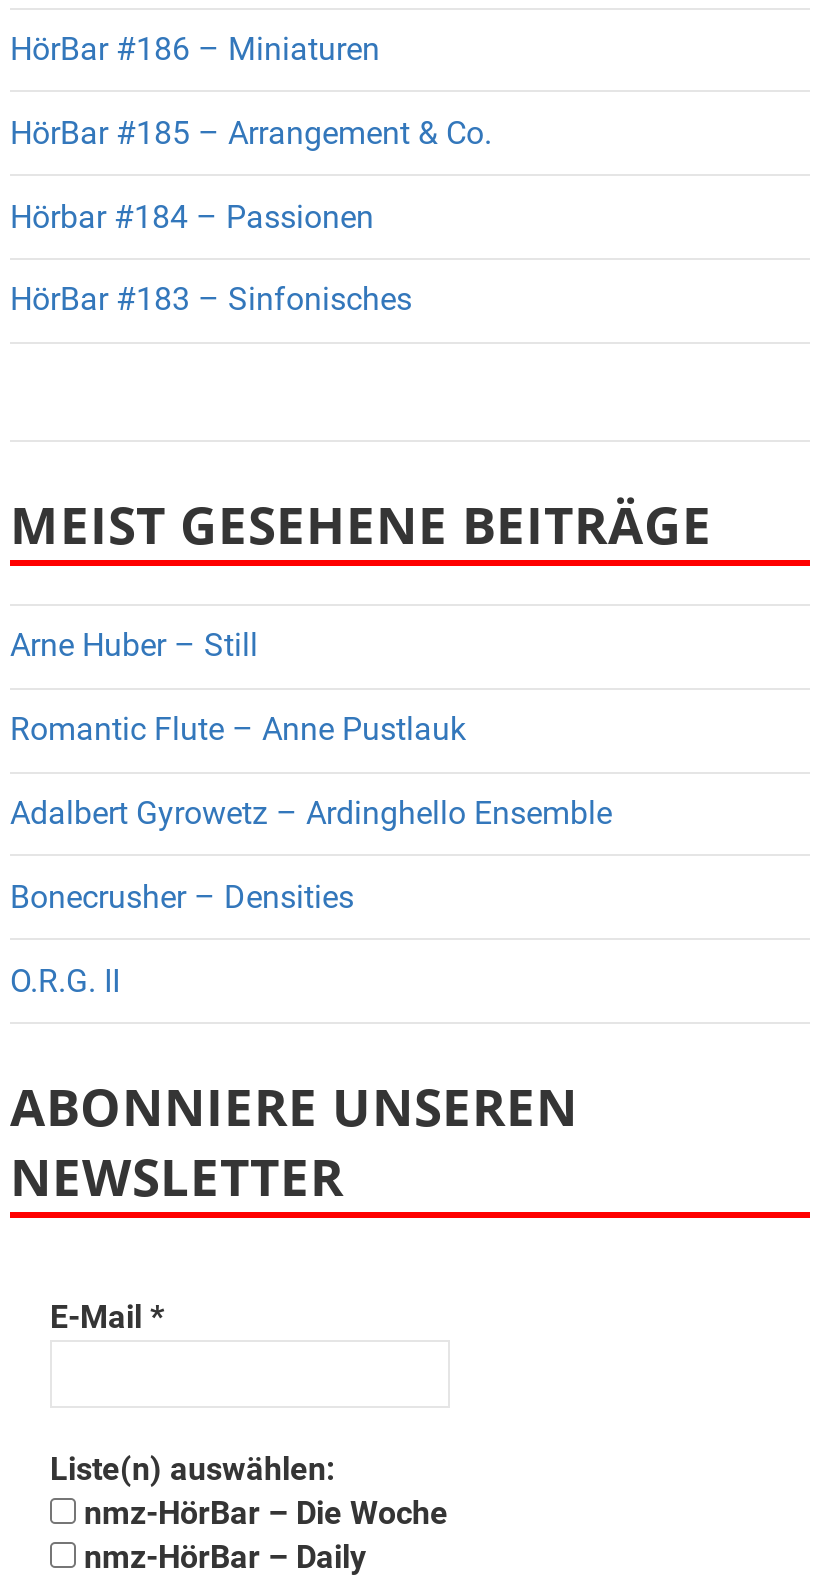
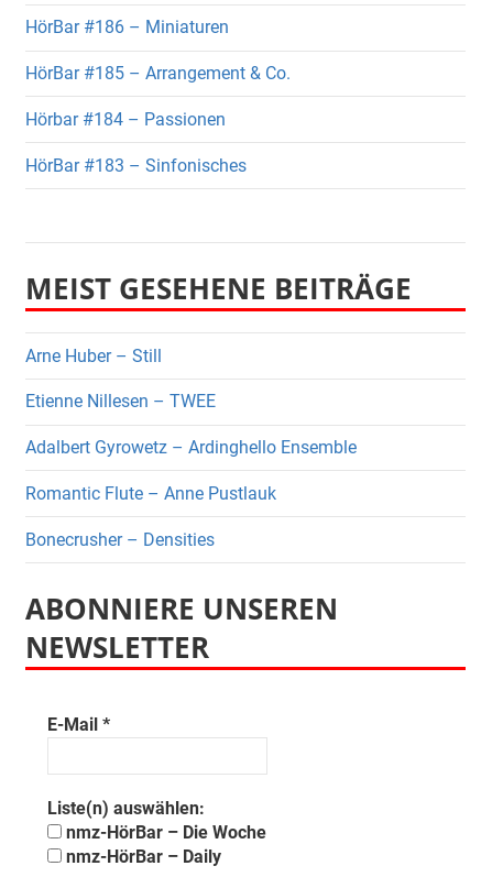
none -> [25,391,216,412] Etienne Nillesen – TWEE
moved [10,711,466,749] -> [25,483,276,504]: Romantic Flute – Anne Pustlauk
moved [10,878,354,916] -> [25,529,215,550]: Bonecrusher – Densities
[10,961,120,999] O.R.G. II -> none

